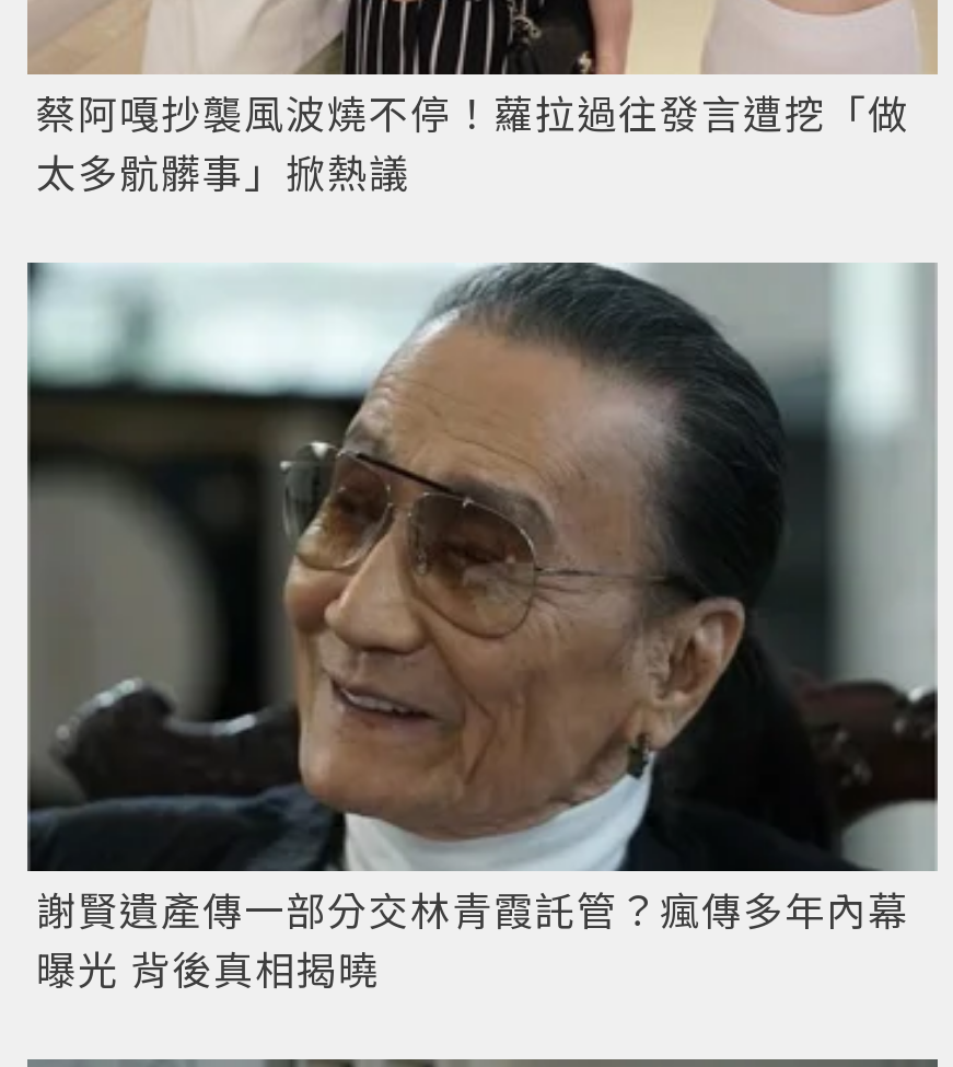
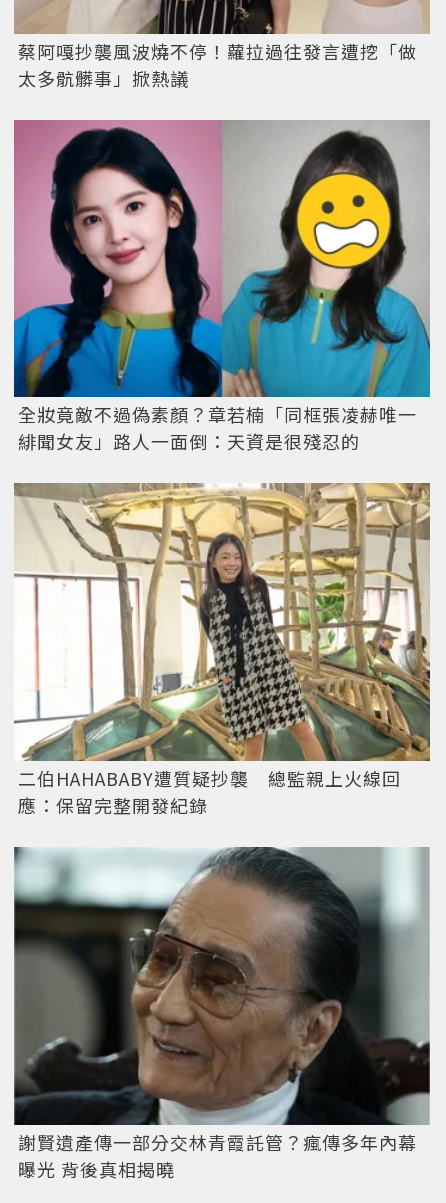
none -> [13,119,431,454] [image] | 全妝竟敵不過偽素顏？章若楠「同框張凌赫唯一 | 緋聞女友」路人一面倒：天資是很殘忍的
none -> [14,483,430,818] [image] | 二伯HAHABABY遭質疑抄襲 總監親上火線回 | 應：保留完整開發紀錄

